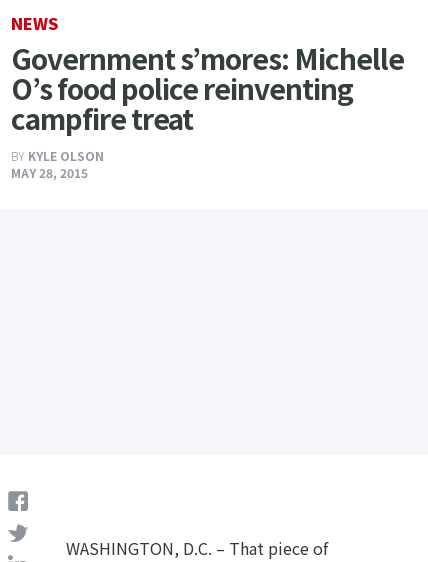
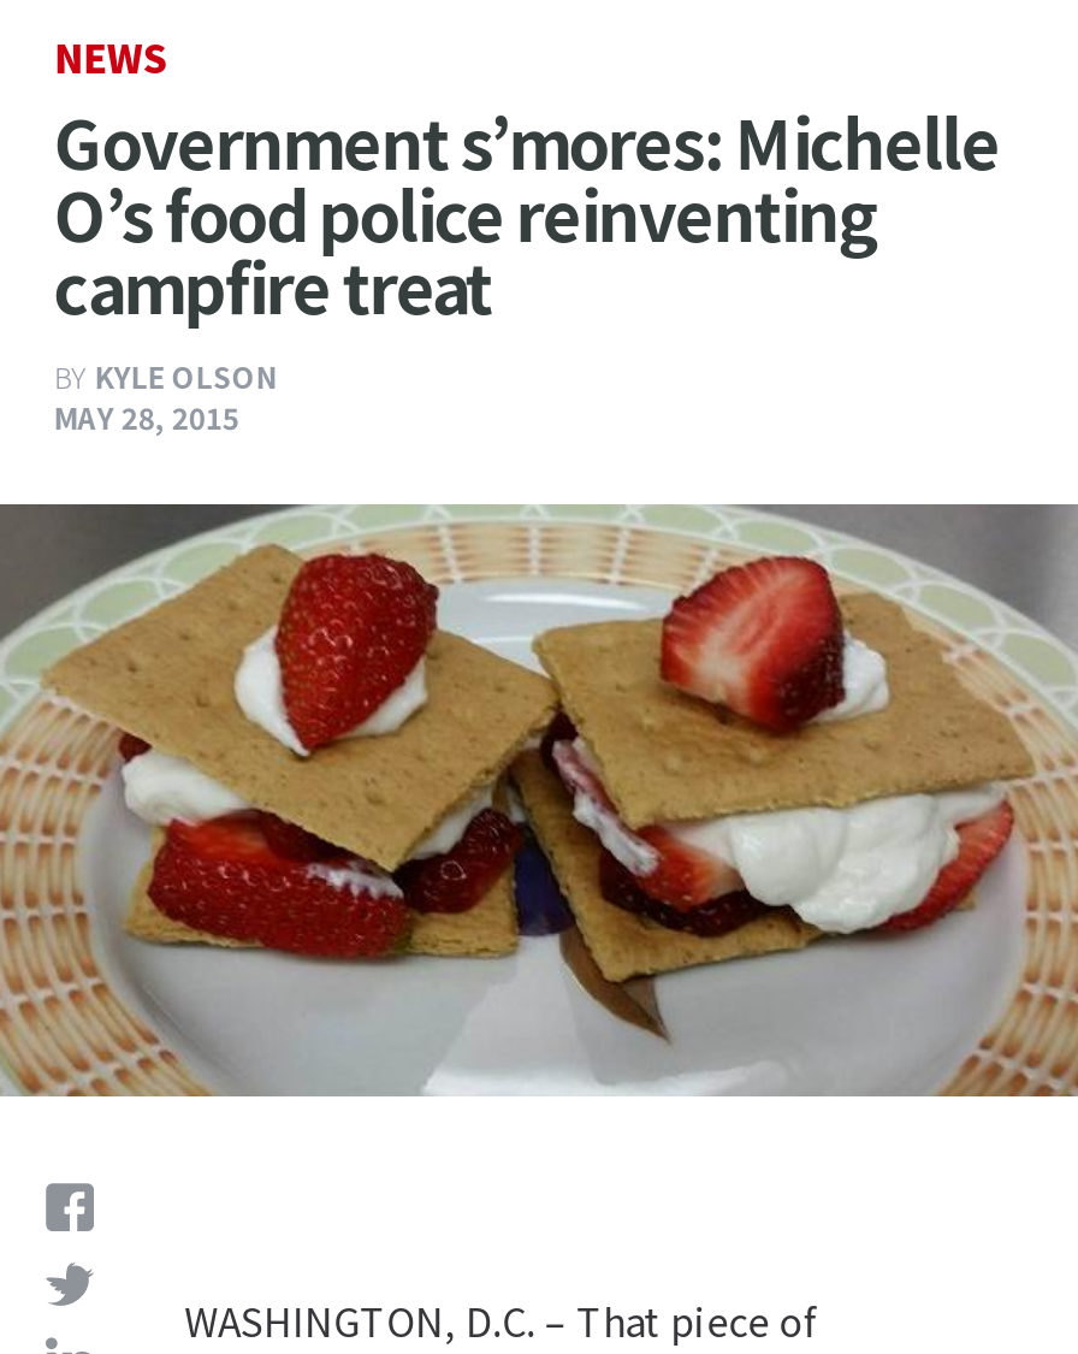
none -> [7,502,1071,1099] [image]

